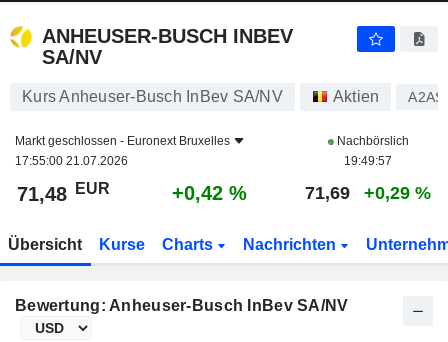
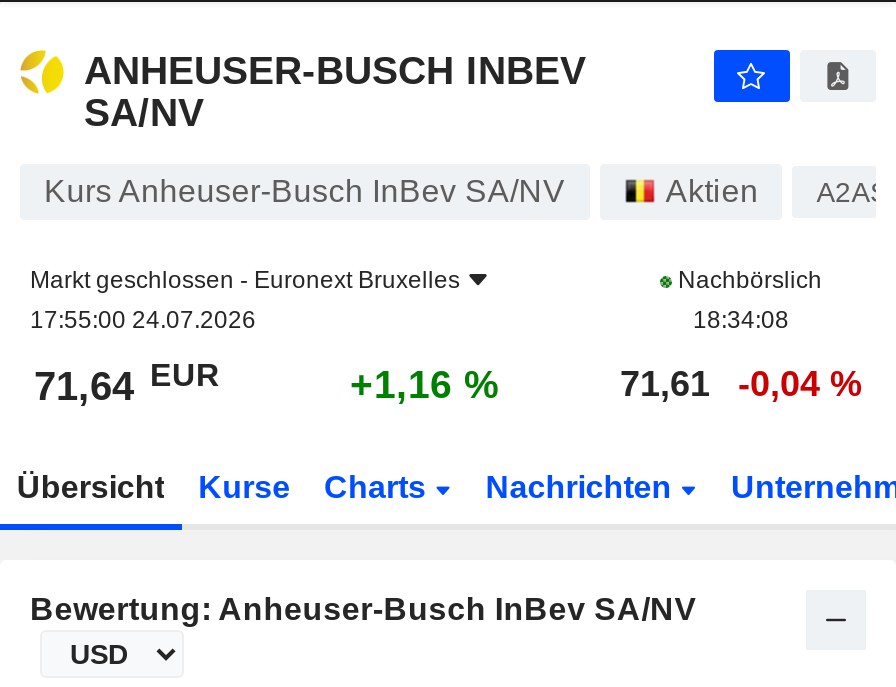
[15,154,128,168] 17:55:00 21.07.2026 -> [30,306,256,334] 17:55:00 24.07.2026
[344,154,392,168] 19:49:57 -> [693,306,789,334] 18:34:08
[17,179,110,205] 71,48 EUR -> [34,357,220,408] 71,64 EUR
[172,182,247,204] +0,42 % -> [350,362,500,406] +1,16 %
[305,183,350,203] 71,69 -> [620,364,710,404] 71,61
[364,183,431,203] +0,29 % -> [738,364,862,404] -0,04 %

